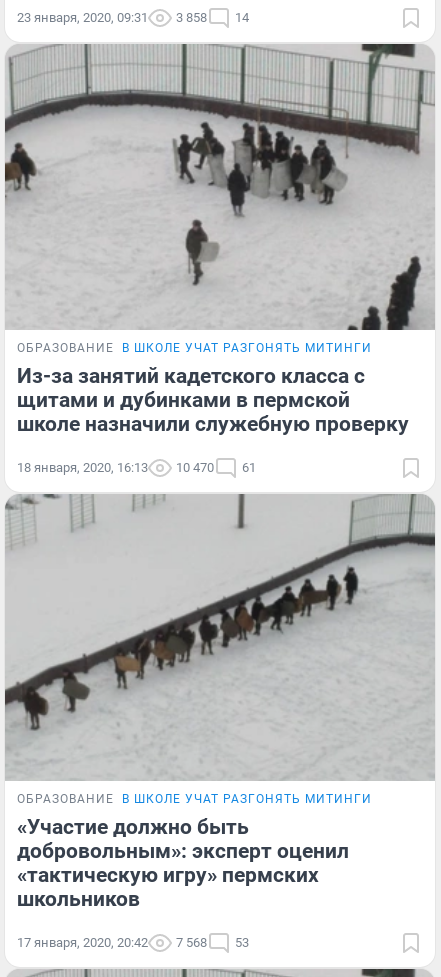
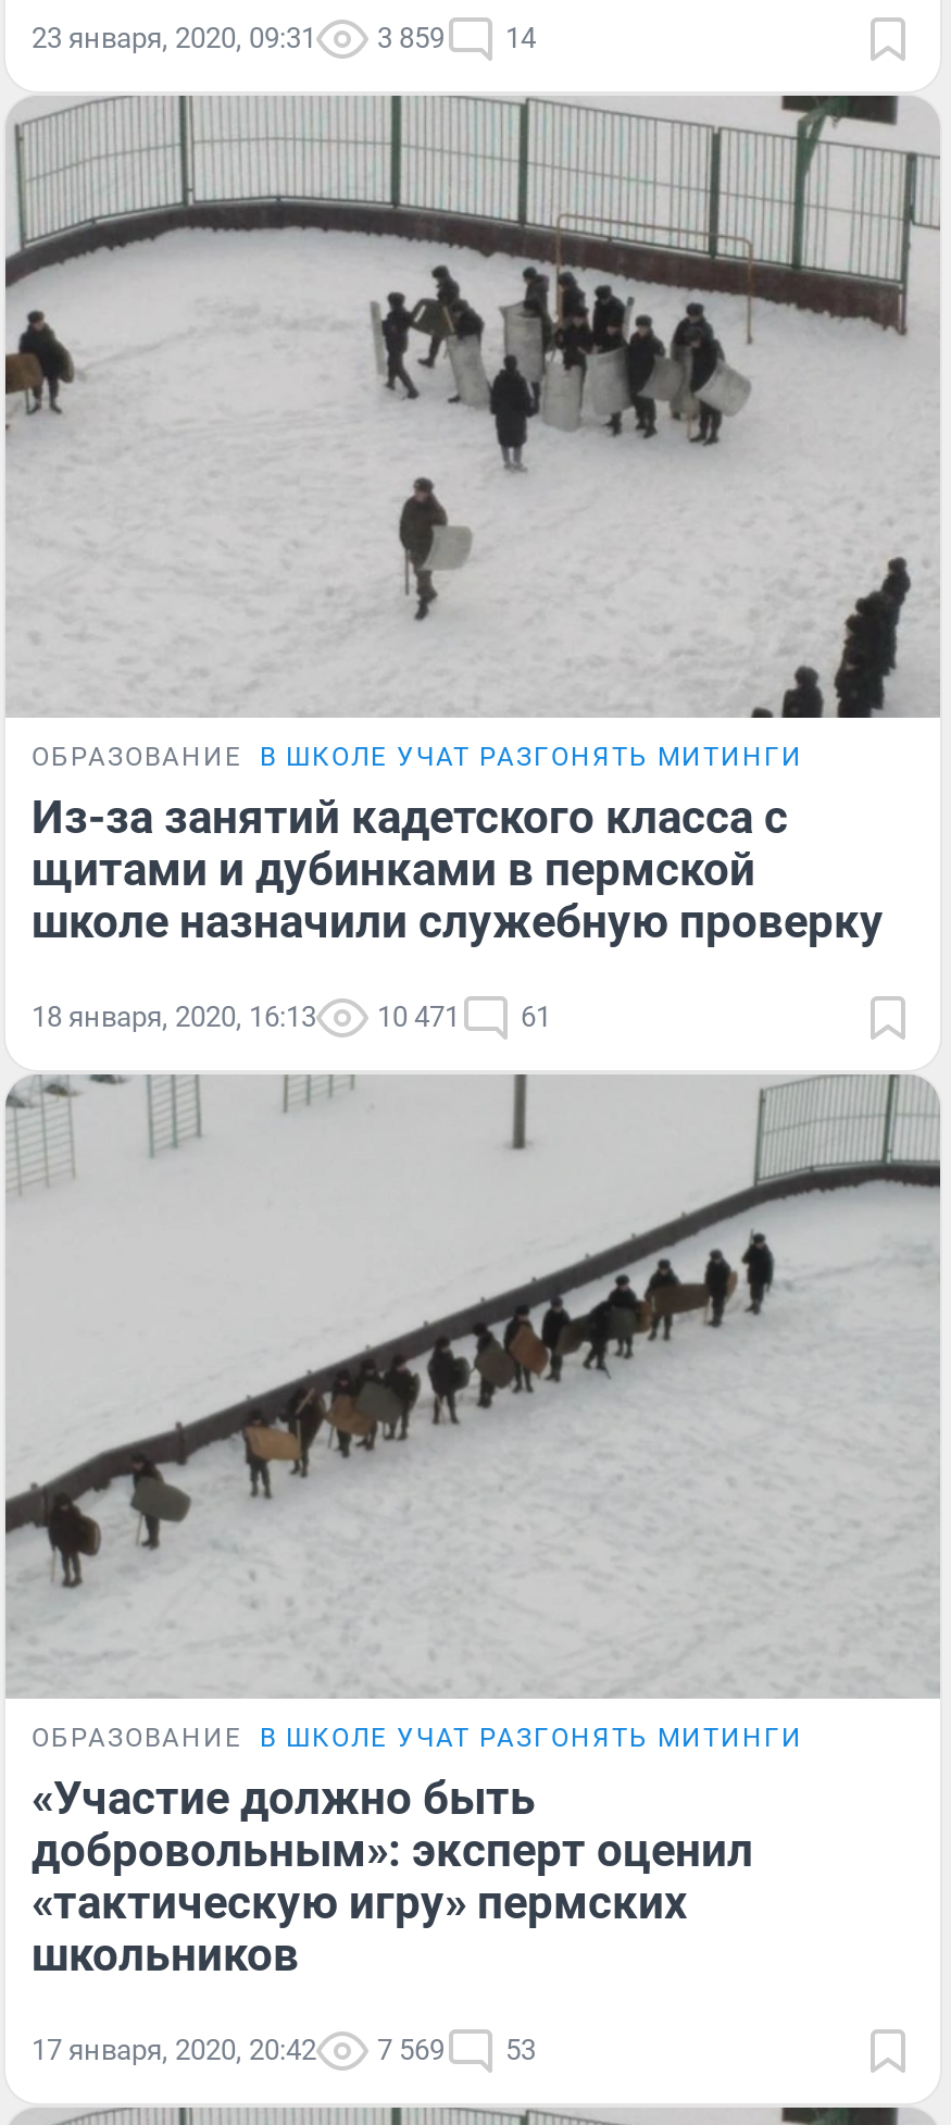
[17,10,249,25] 23 января, 2020, 09:31 3 858 14 -> [32,21,536,54] 23 января, 2020, 09:31 3 859 14
[17,460,256,475] 18 января, 2020, 16:13 10 470 61 -> [32,1001,551,1034] 18 января, 2020, 16:13 10 471 61
[17,935,249,950] 17 января, 2020, 20:42 7 568 53 -> [32,2034,536,2066] 17 января, 2020, 20:42 7 569 53

